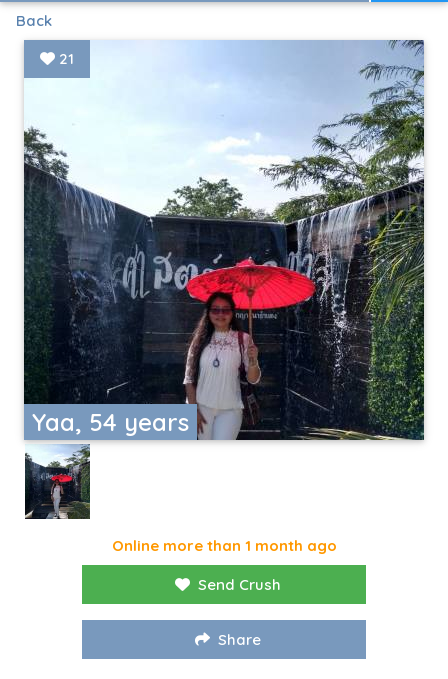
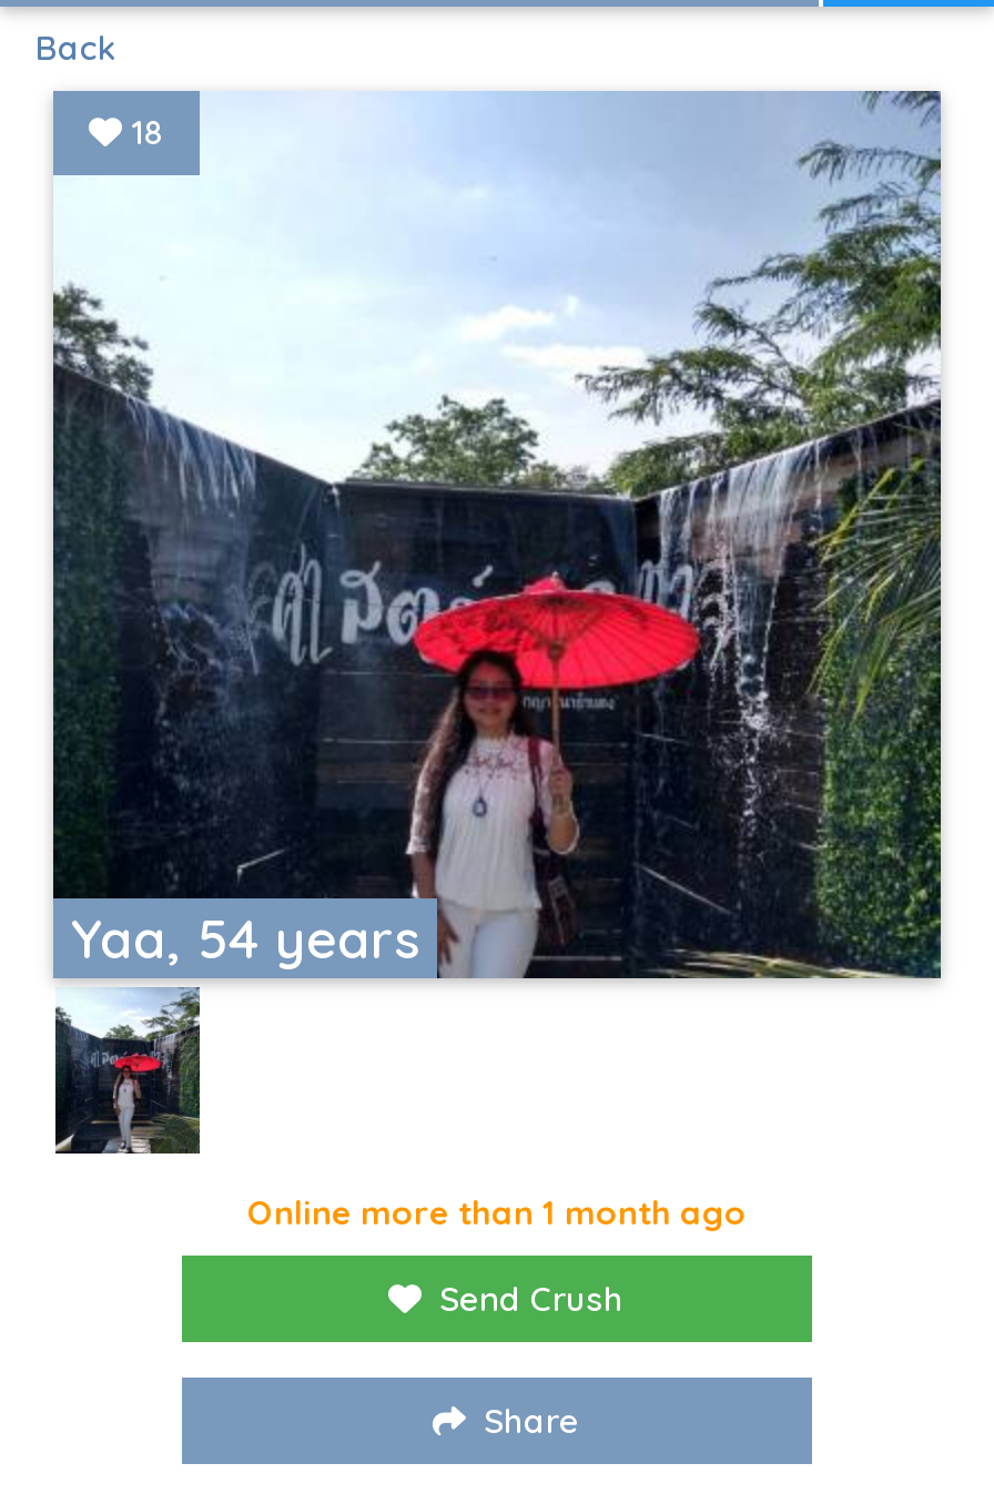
[55,49,74,68] 21 -> [122,111,164,153] 18

